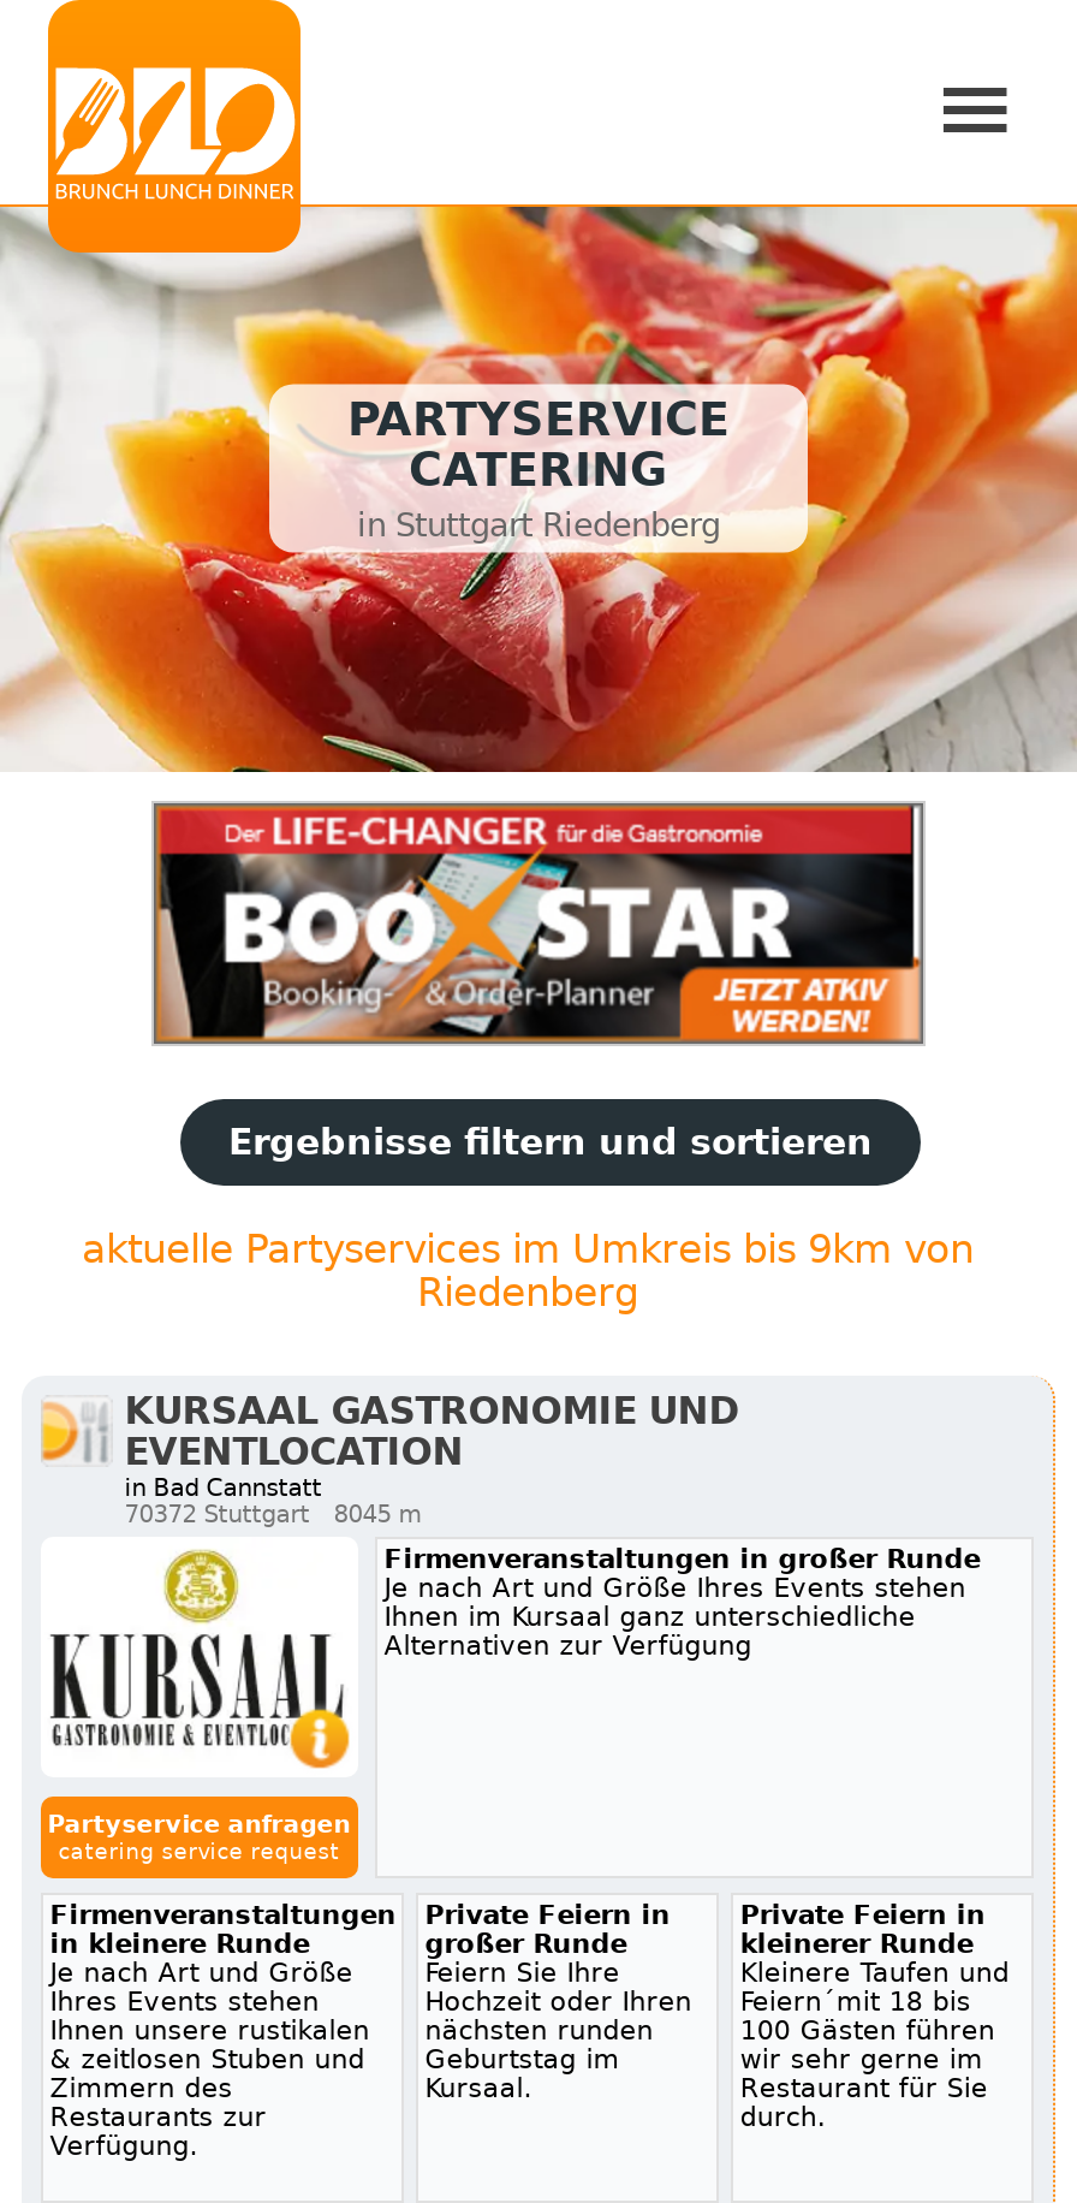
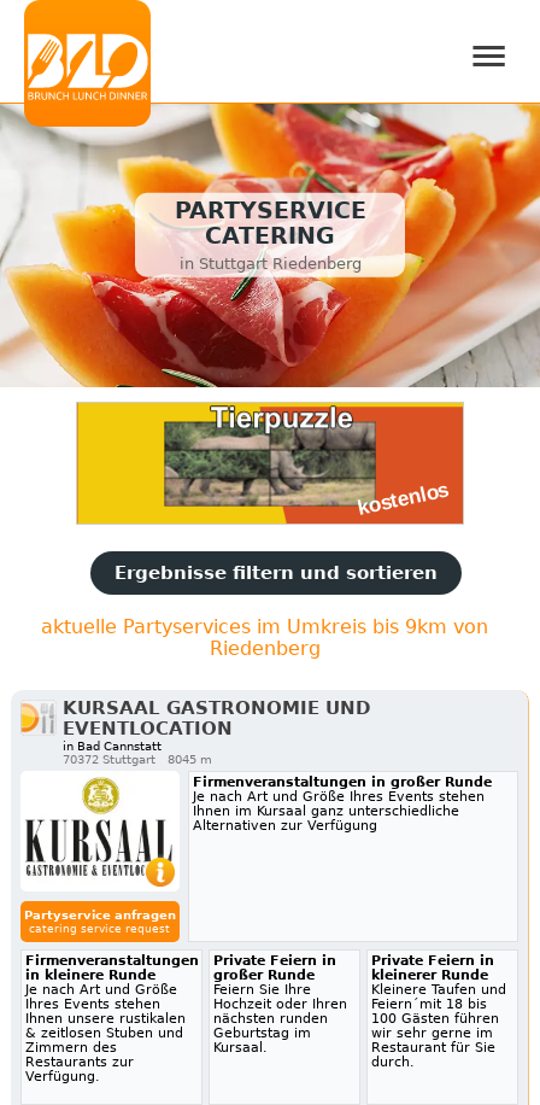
[151,801,926,1046] [image] -> [76,402,464,525] [image]

